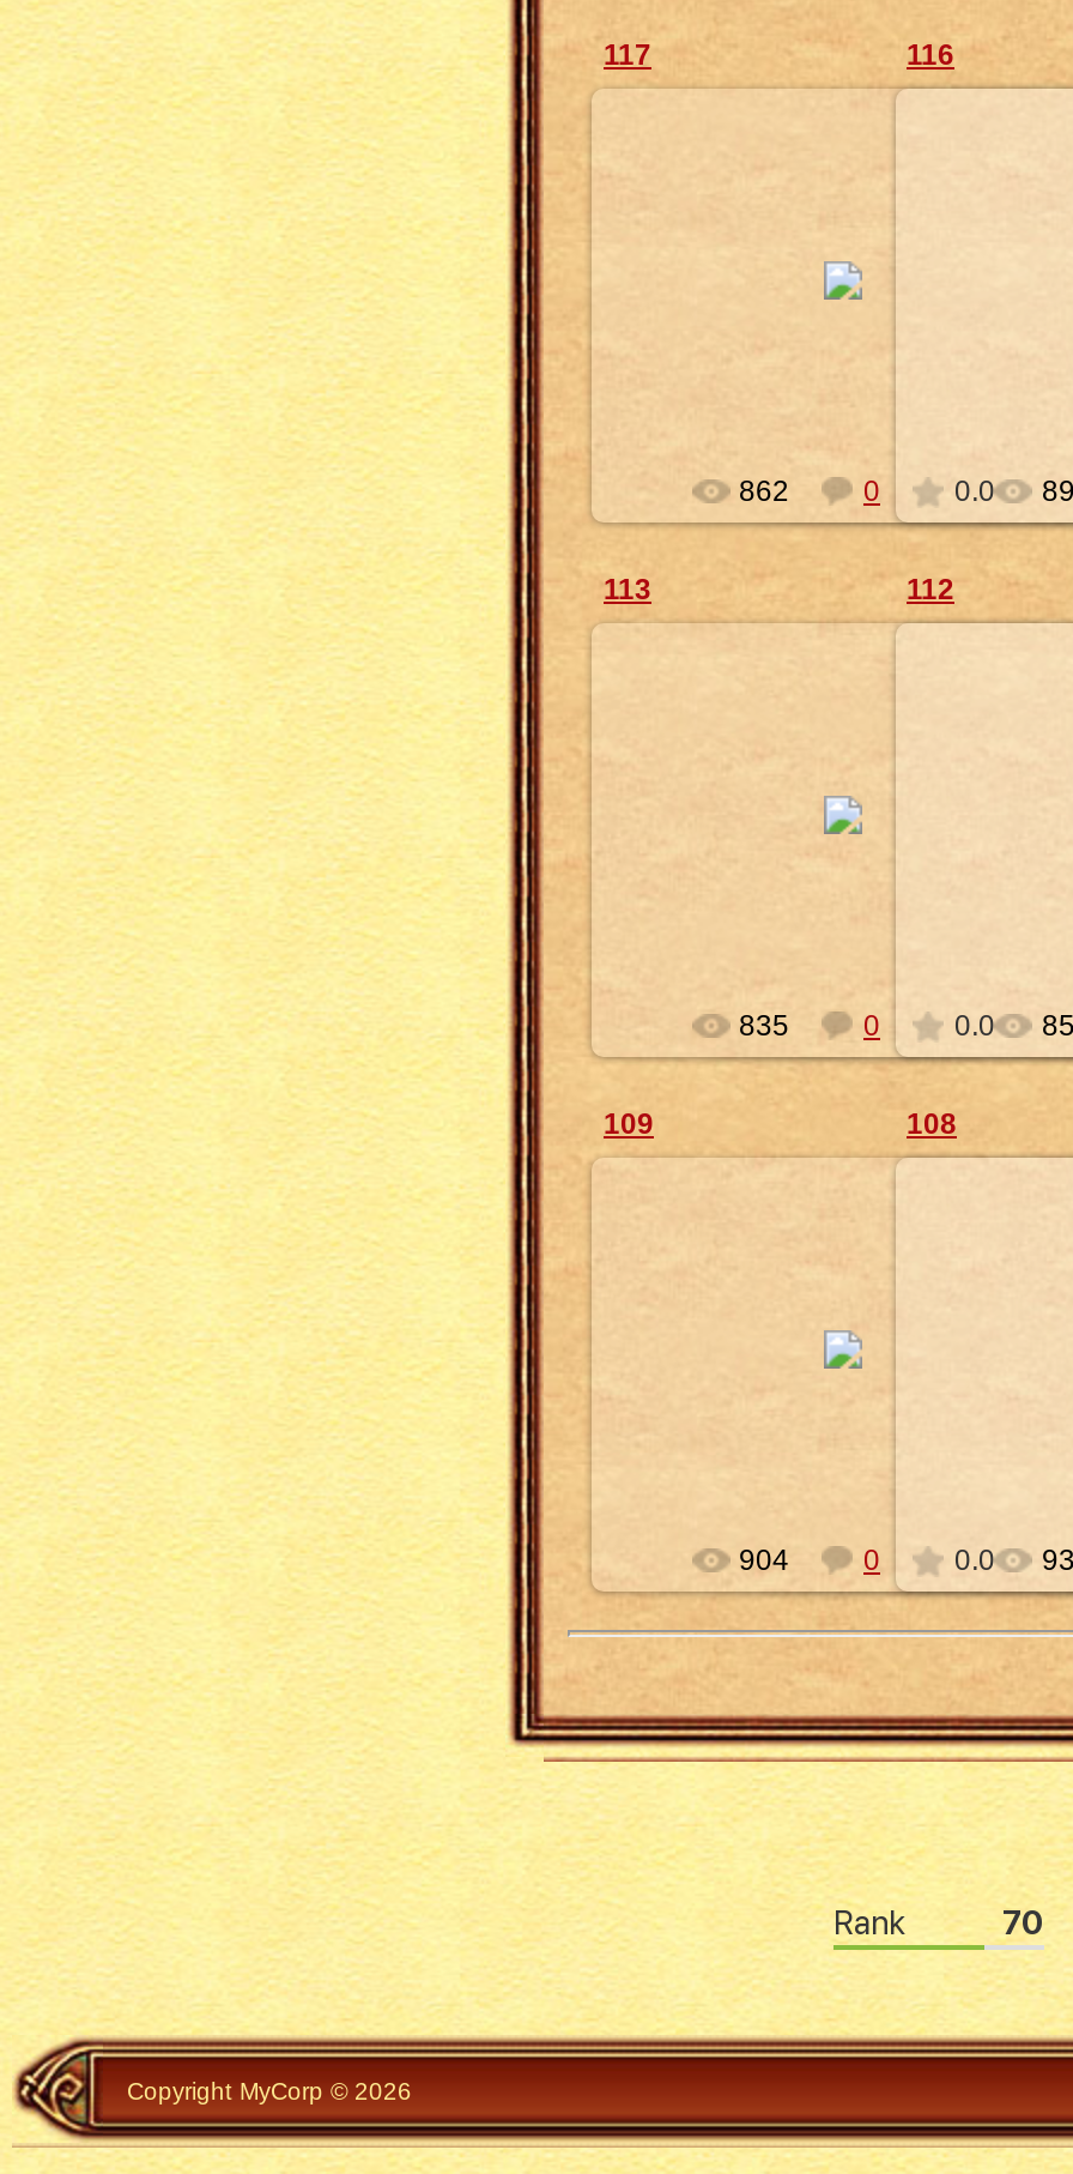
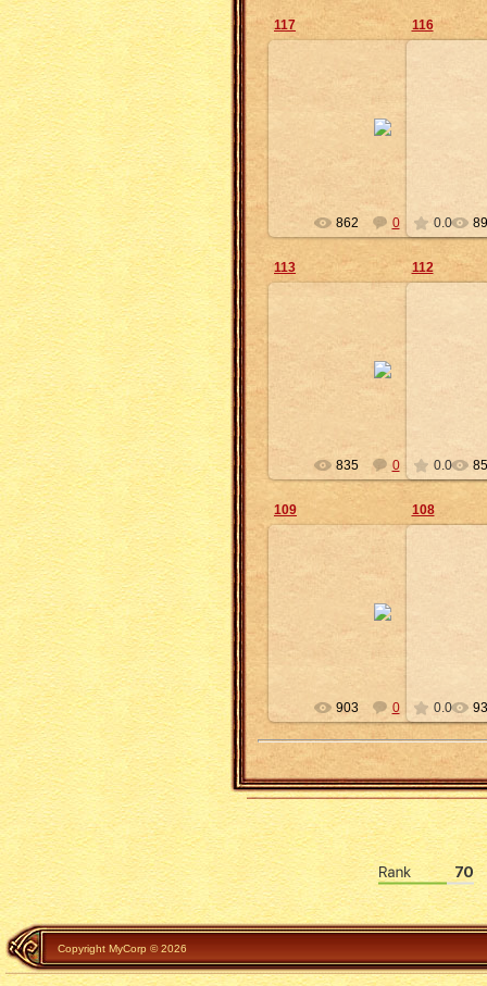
[739,1544,789,1578] 904 -> [335,700,358,716] 903

